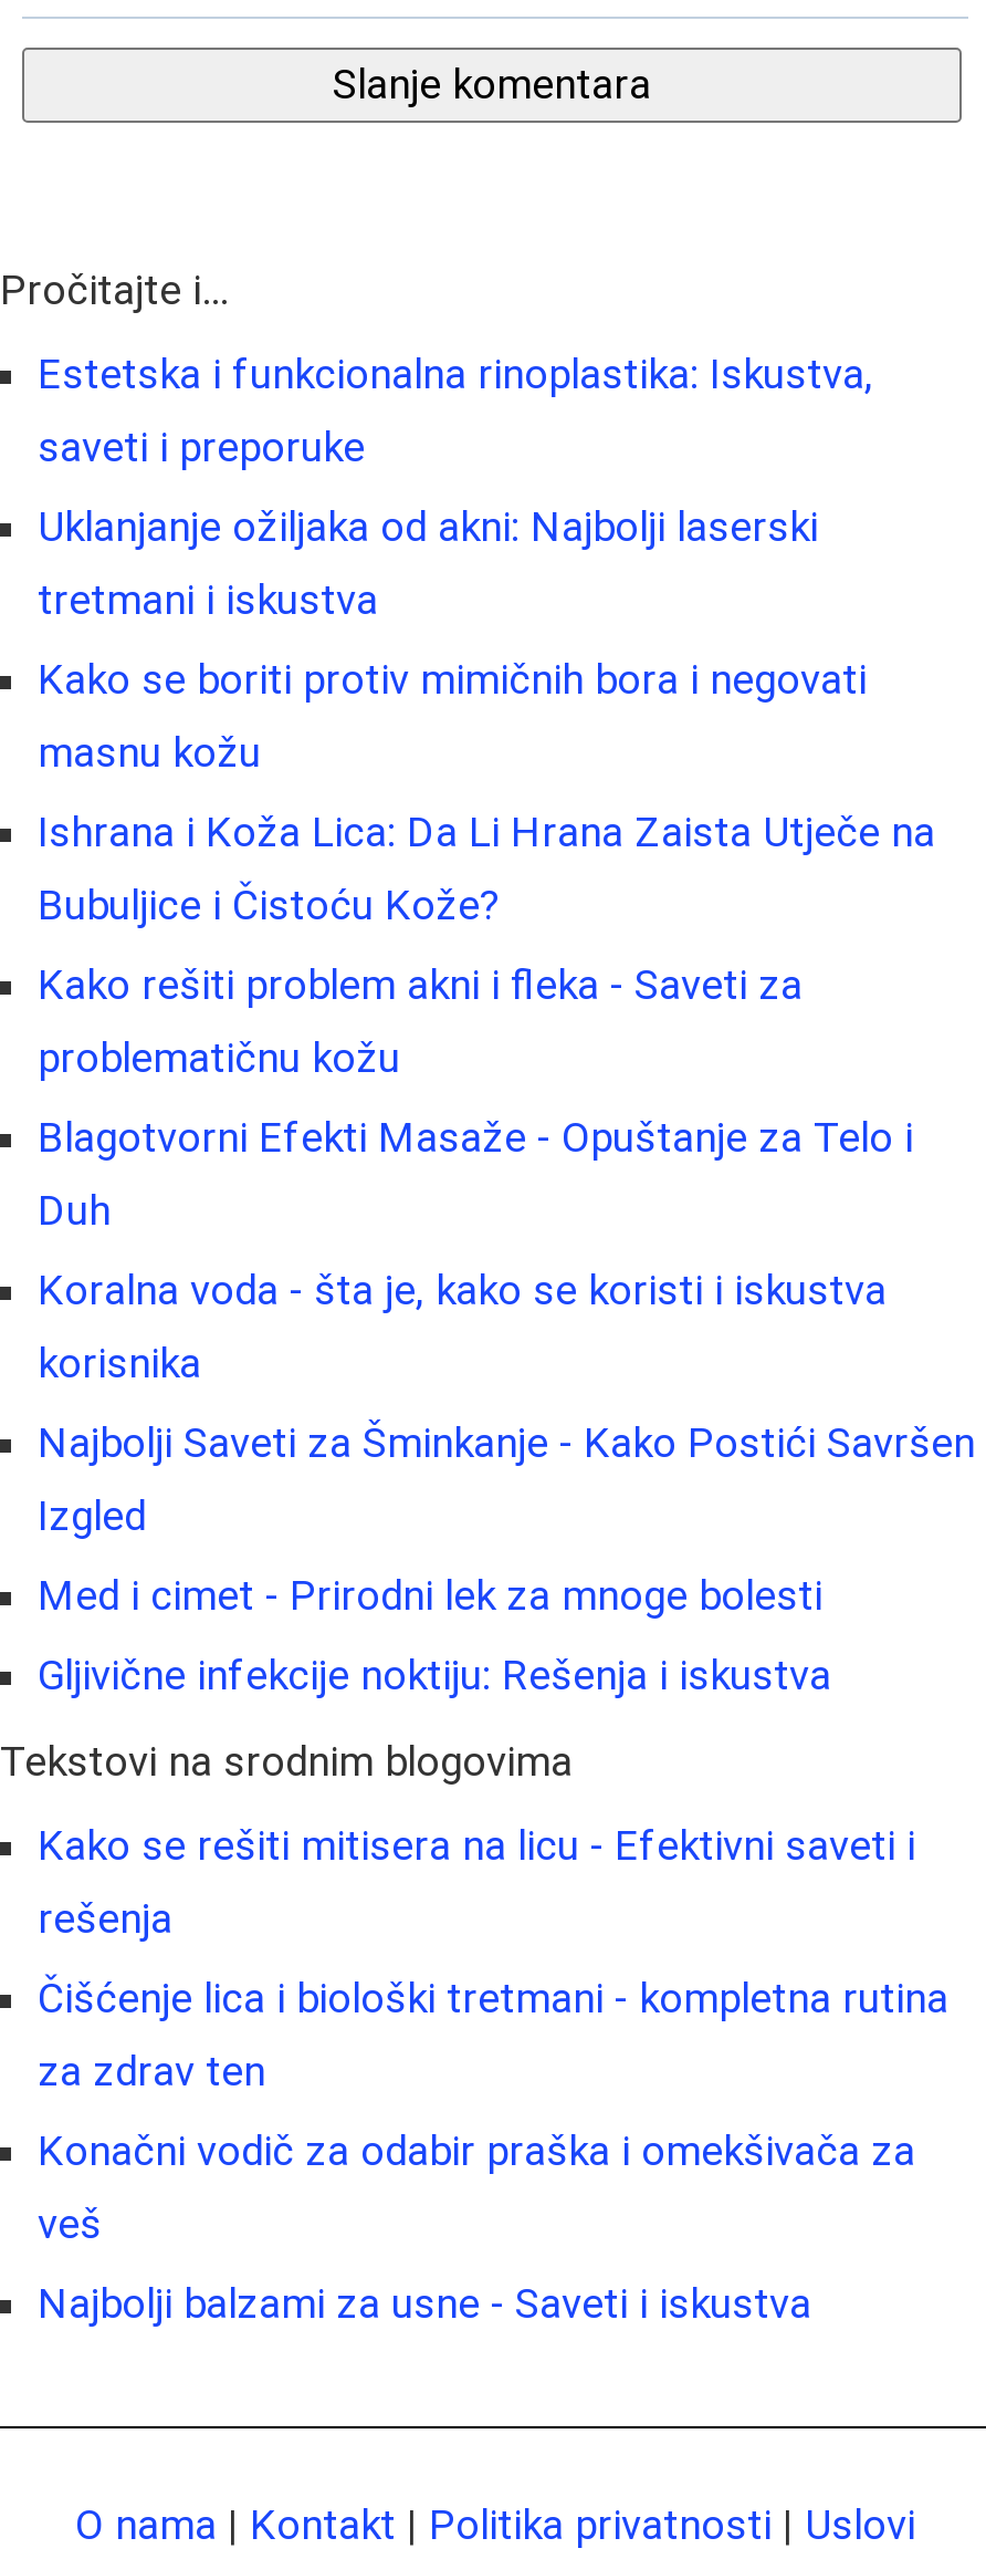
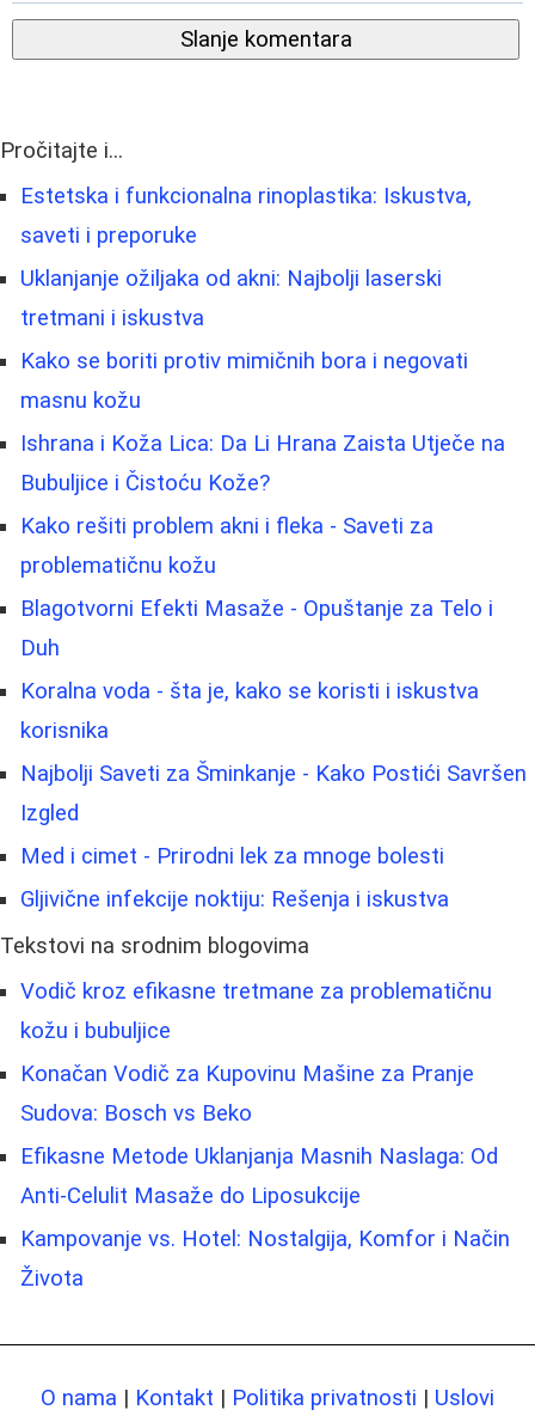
[38,1822,948,2328] Kako se rešiti mitisera na licu - Efektivni saveti i | rešenja | Čišćenje lica i biološki tretmani - kompletna rutina | za zdrav ten | Konačni vodič za odabir praška i omekšivača za | veš | Najbolji balzami za usne - Saveti i iskustva -> [20,978,510,1291] Vodič kroz efikasne tretmane za problematičnu | kožu i bubuljice | Konačan Vodič za Kupovinu Mašine za Pranje | Sudova: Bosch vs Beko | Efikasne Metode Uklanjanja Masnih Naslaga: Od | Anti-Celulit Masaže do Liposukcije | Kampovanje vs. Hotel: Nostalgija, Komfor i Način | Života

